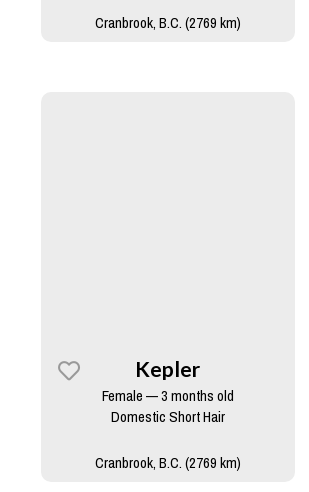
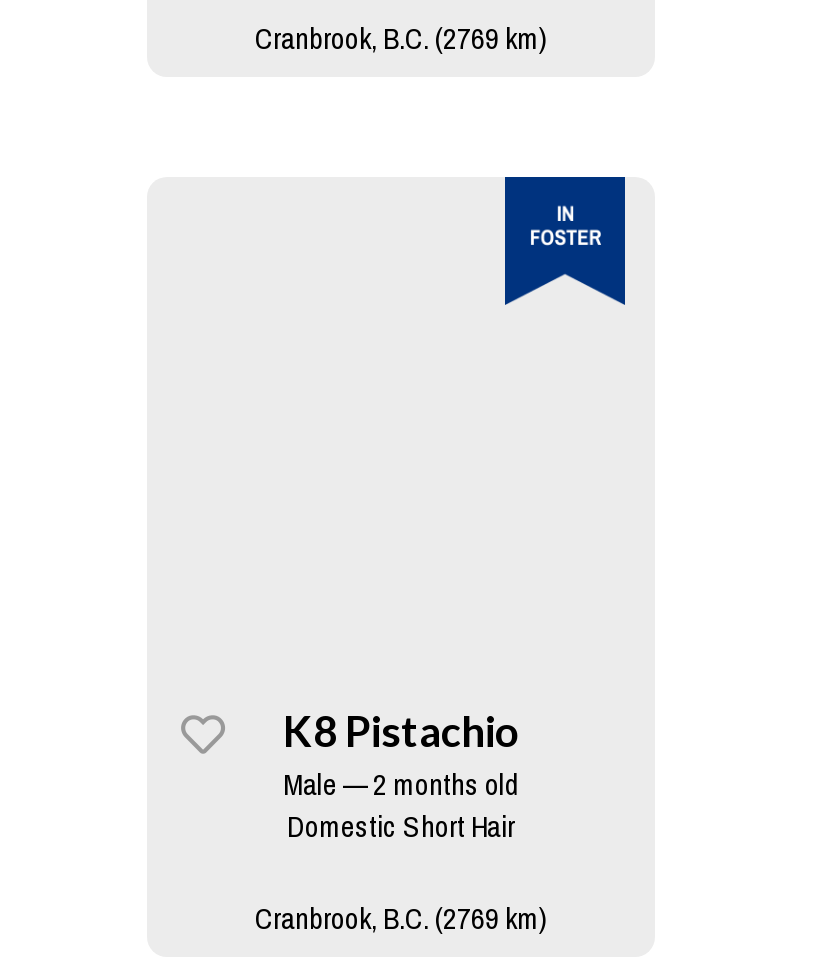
none -> [503,175,627,307] [image]
[102,356,234,406] Kepler | Female — 3 months old -> [283,705,519,805] K8 Pistachio | Male — 2 months old

